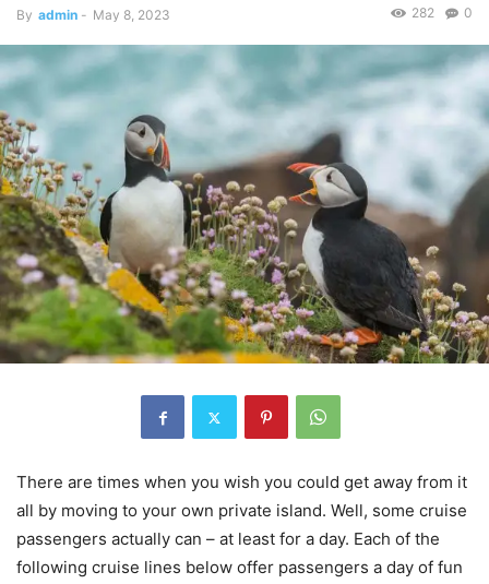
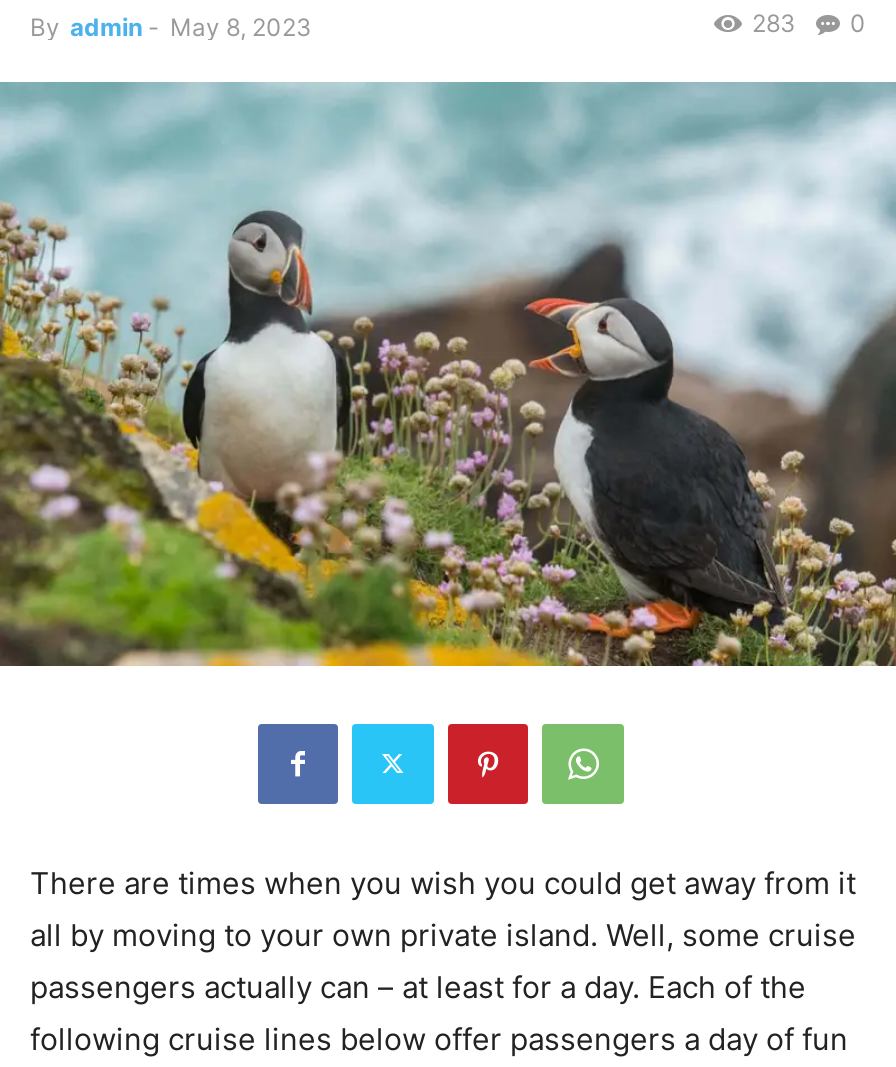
[412,4,473,21] 282 0 -> [752,8,866,38] 283 0

